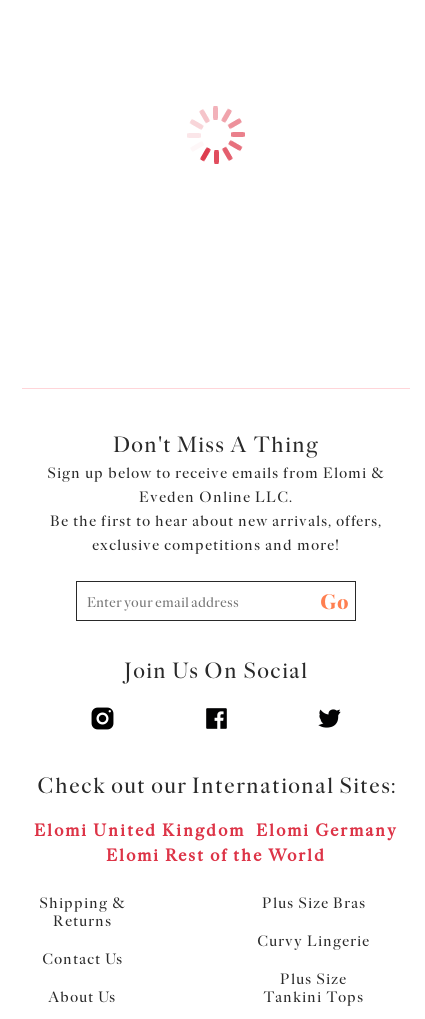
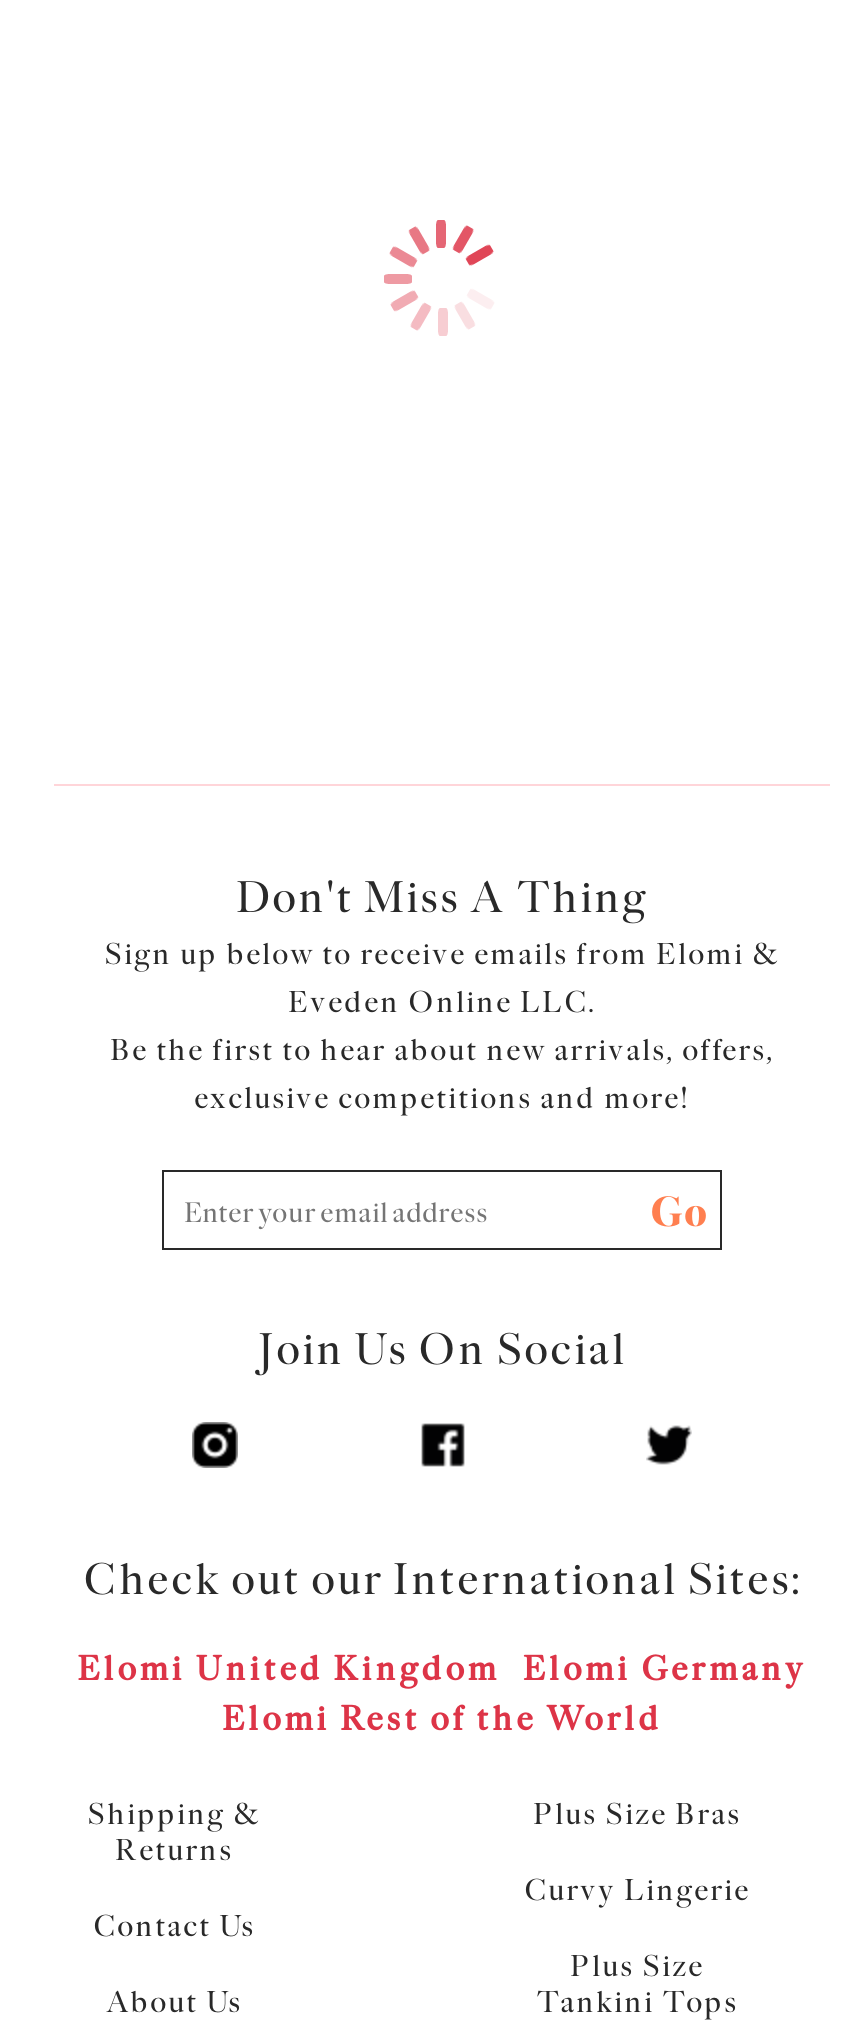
[188,107,246,165] [image] -> [384,220,500,334] [image]

